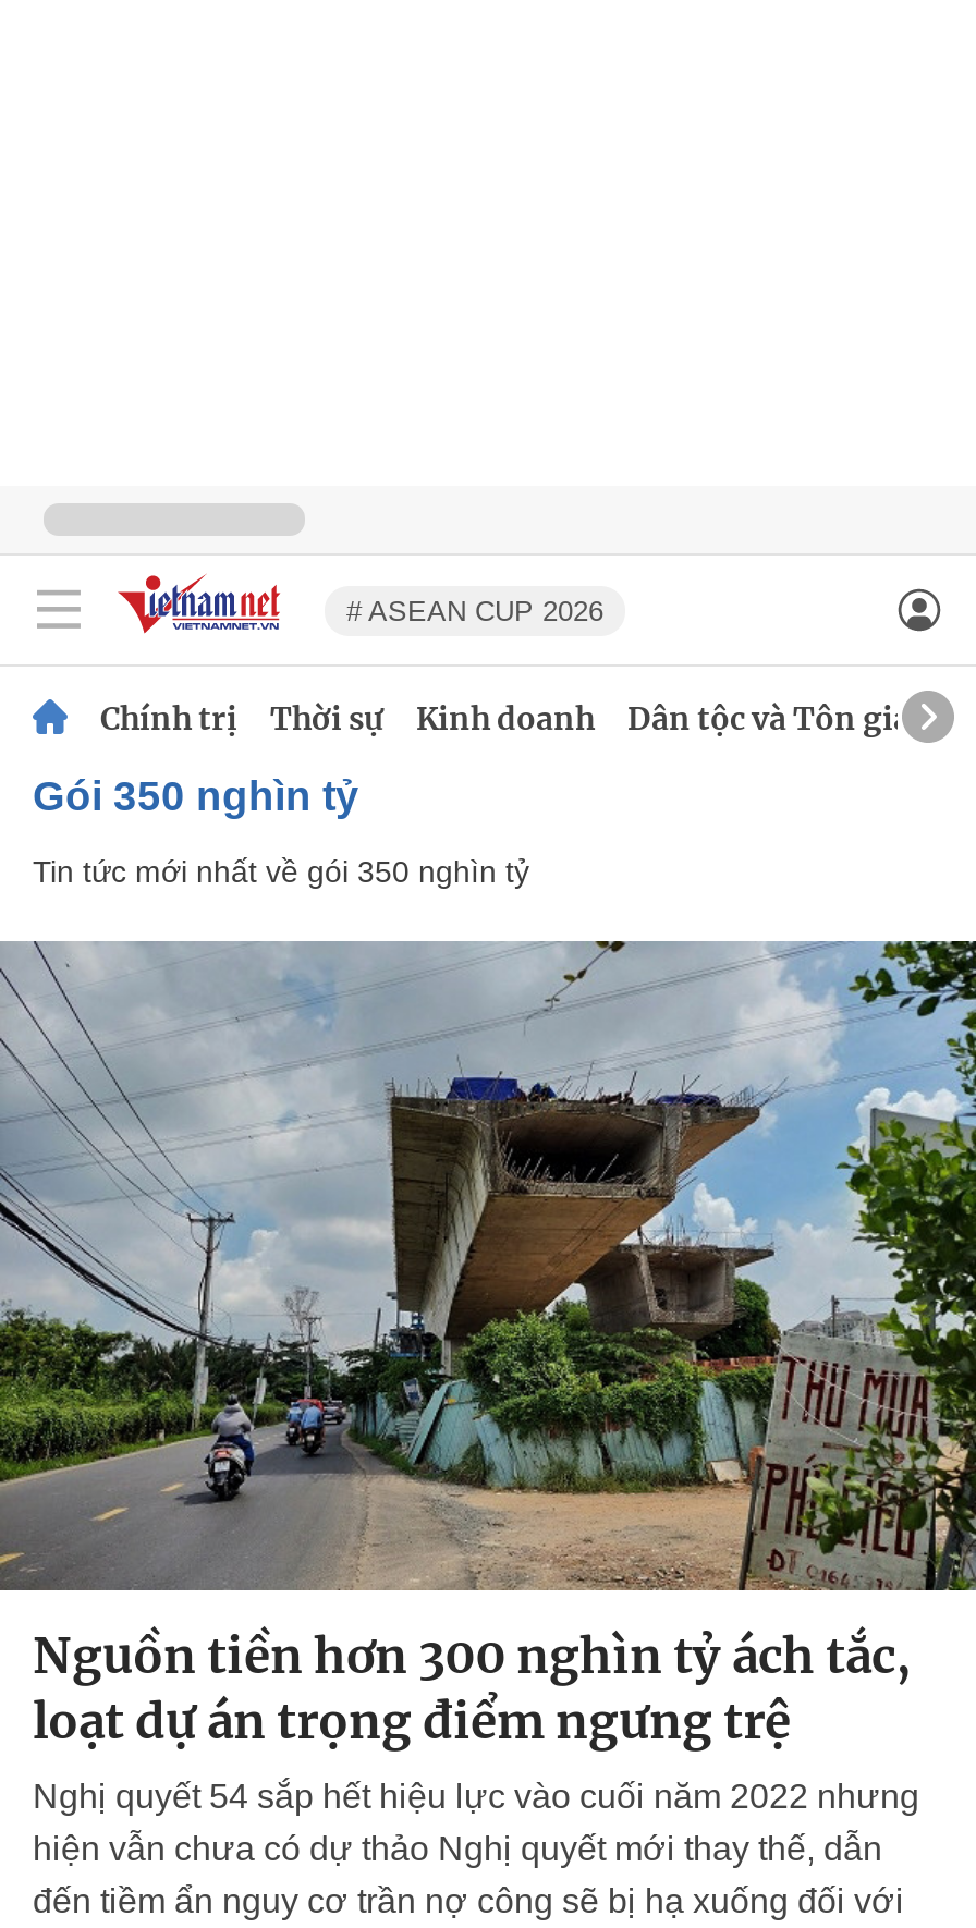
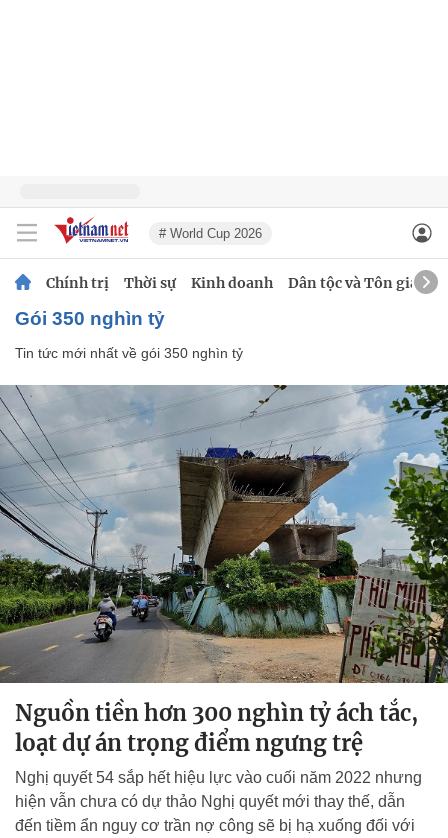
[346,594,603,626] # ASEAN CUP 2026 -> [159,225,262,240] # World Cup 2026

